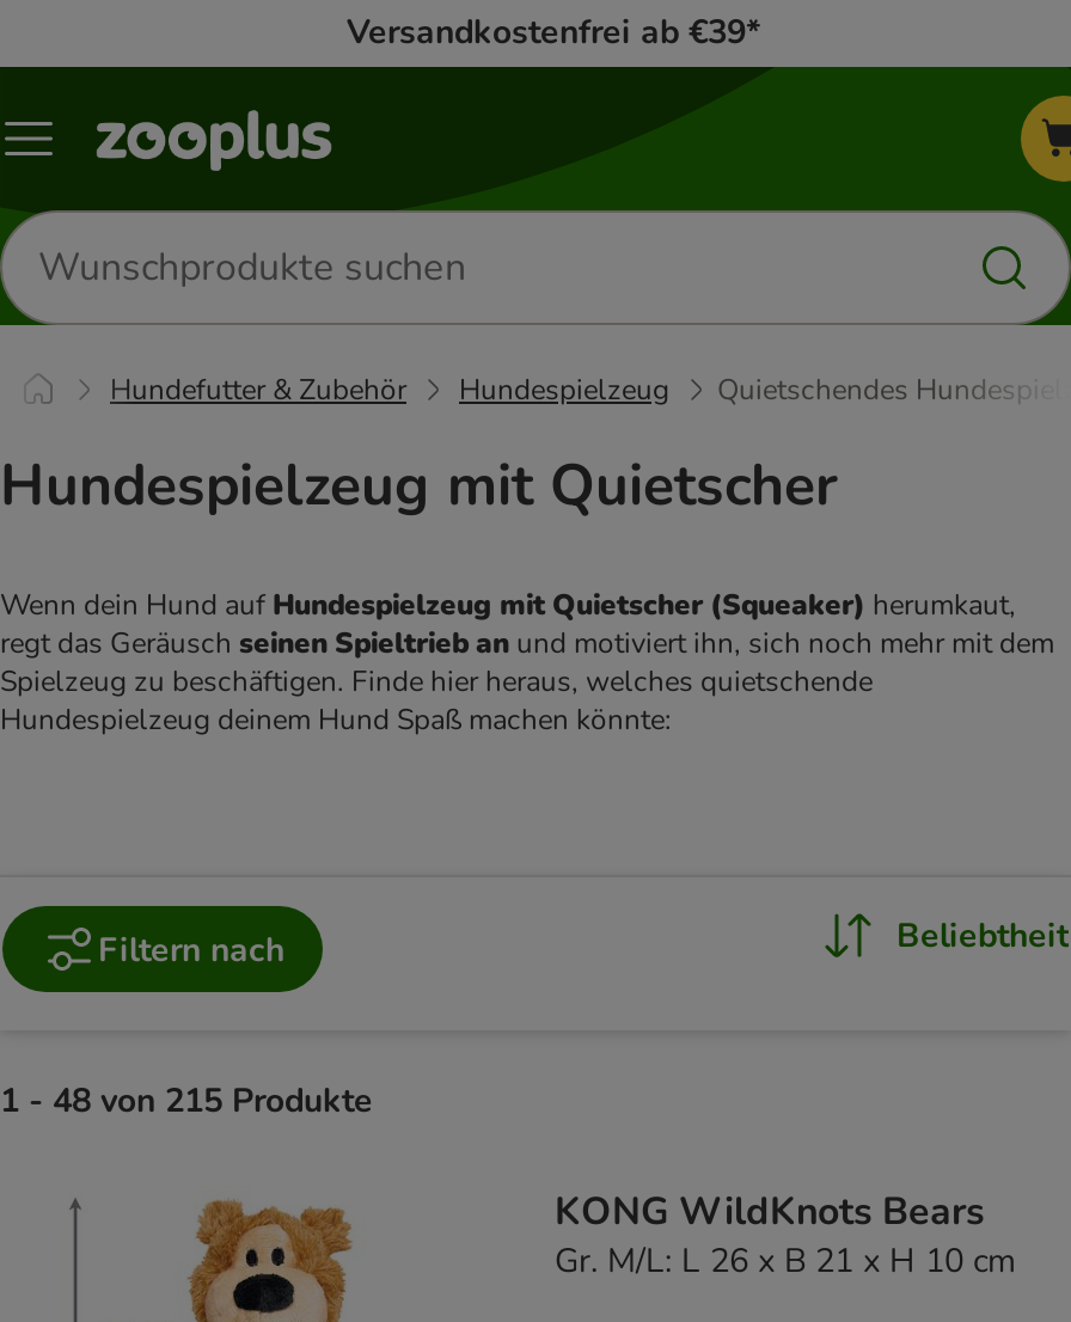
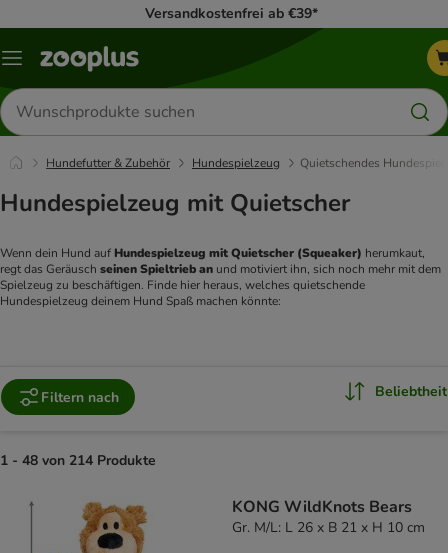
[0,1078,373,1124] 1 - 48 von 215 Produkte -> [0,451,156,470] 1 - 48 von 214 Produkte

